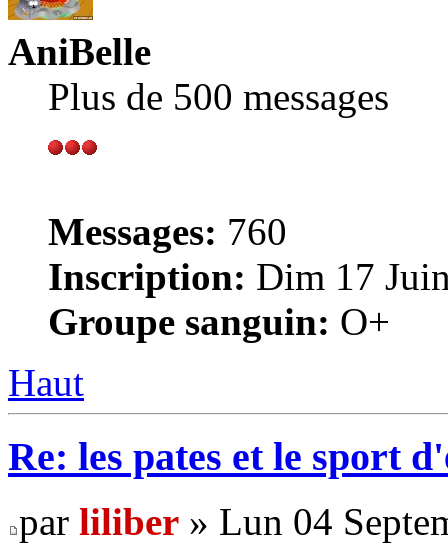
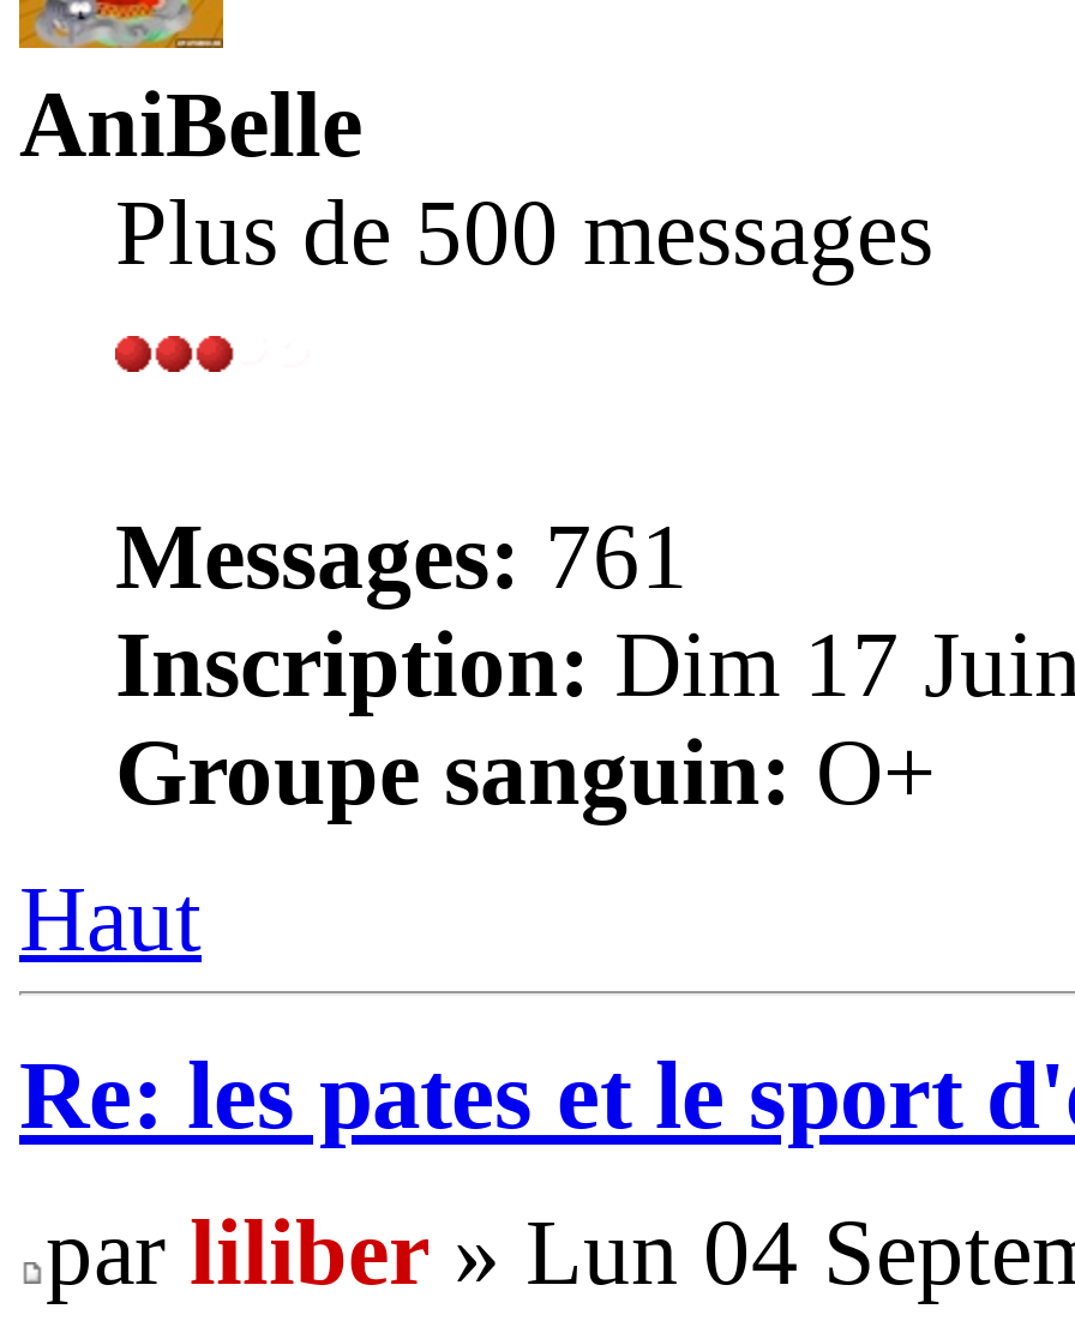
[48,210,287,253] Messages: 760 -> [115,503,689,606] Messages: 761

